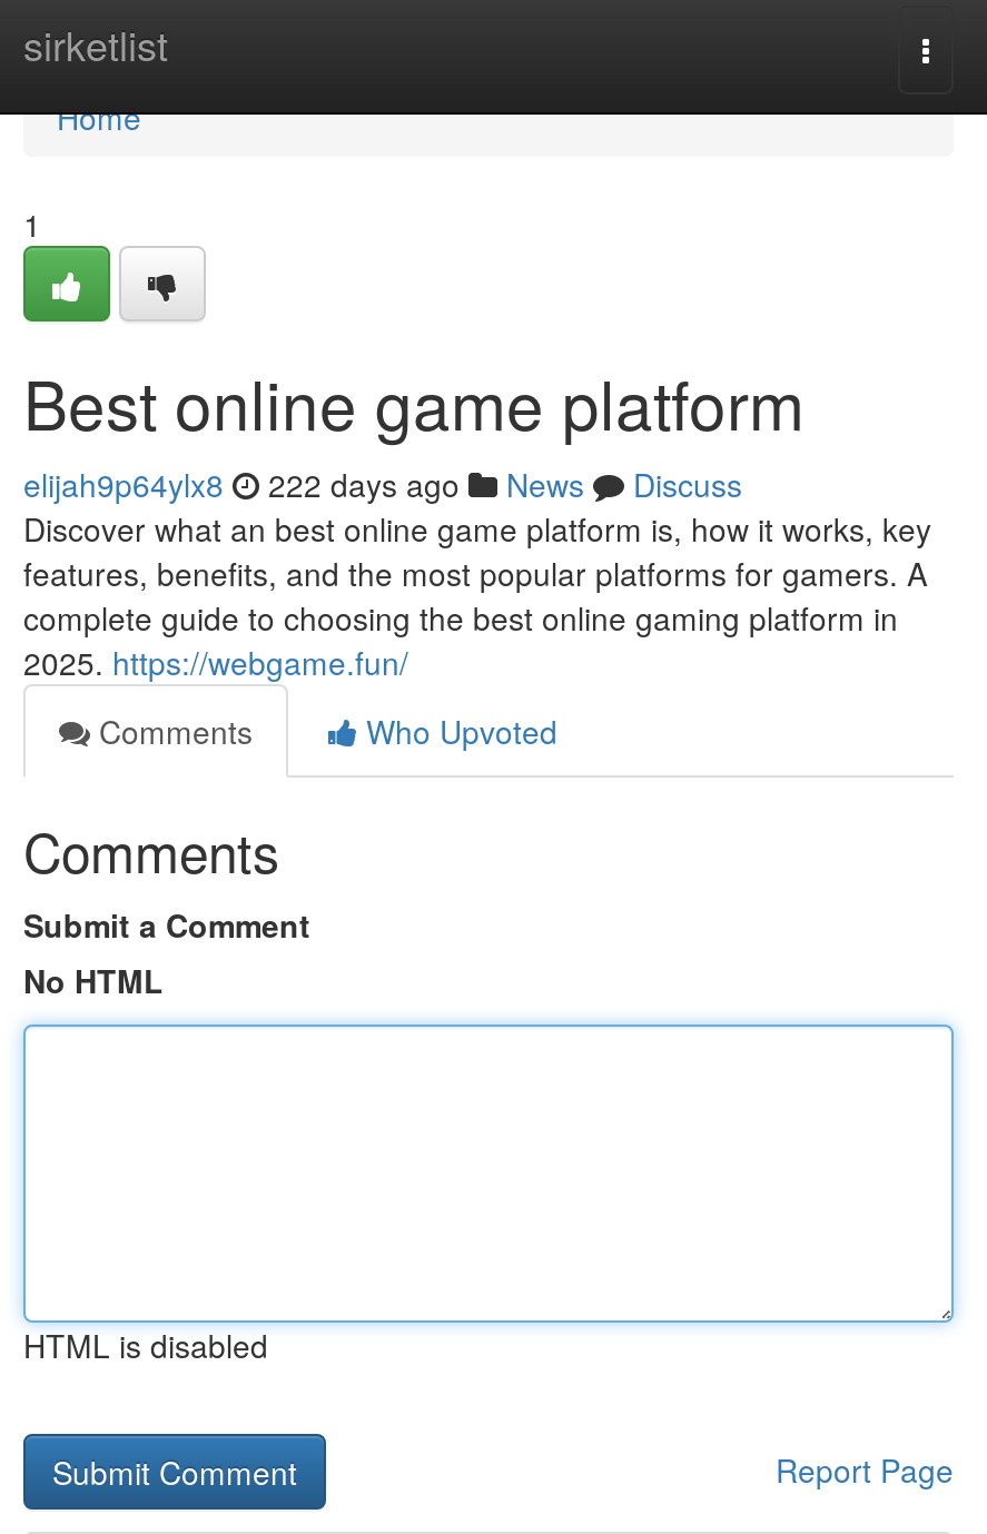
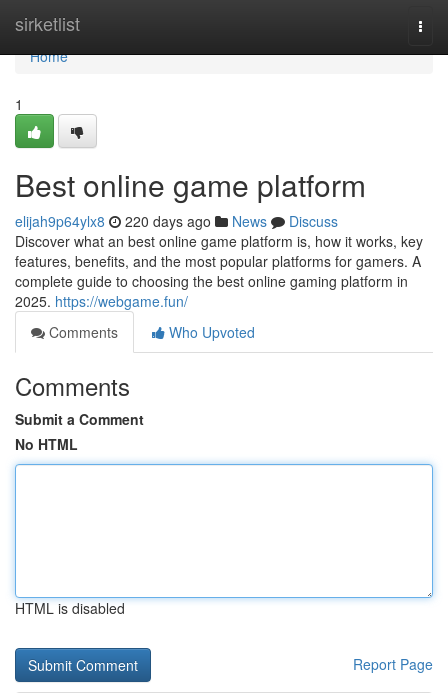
[23,462,742,506] elijah9p64ylx8 222 days ago News Discuss -> [15,211,338,231] elijah9p64ylx8 220 days ago News Discuss

